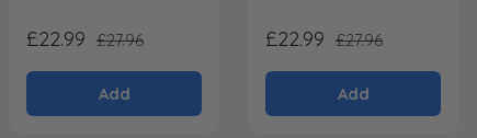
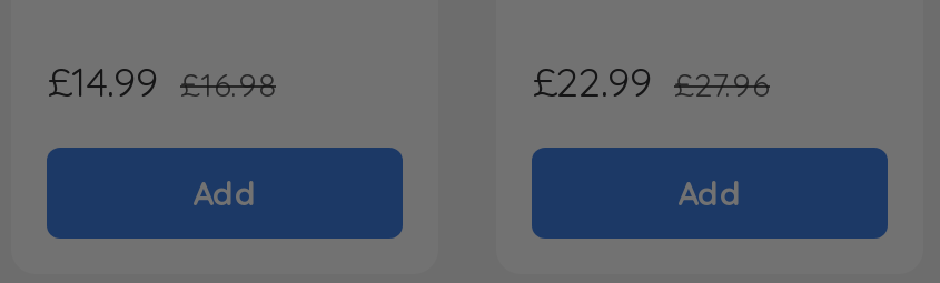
[26,26,144,104] £22.99 £27.96 | Add -> none
none -> [47,56,276,214] £14.99 £16.98 | Add

